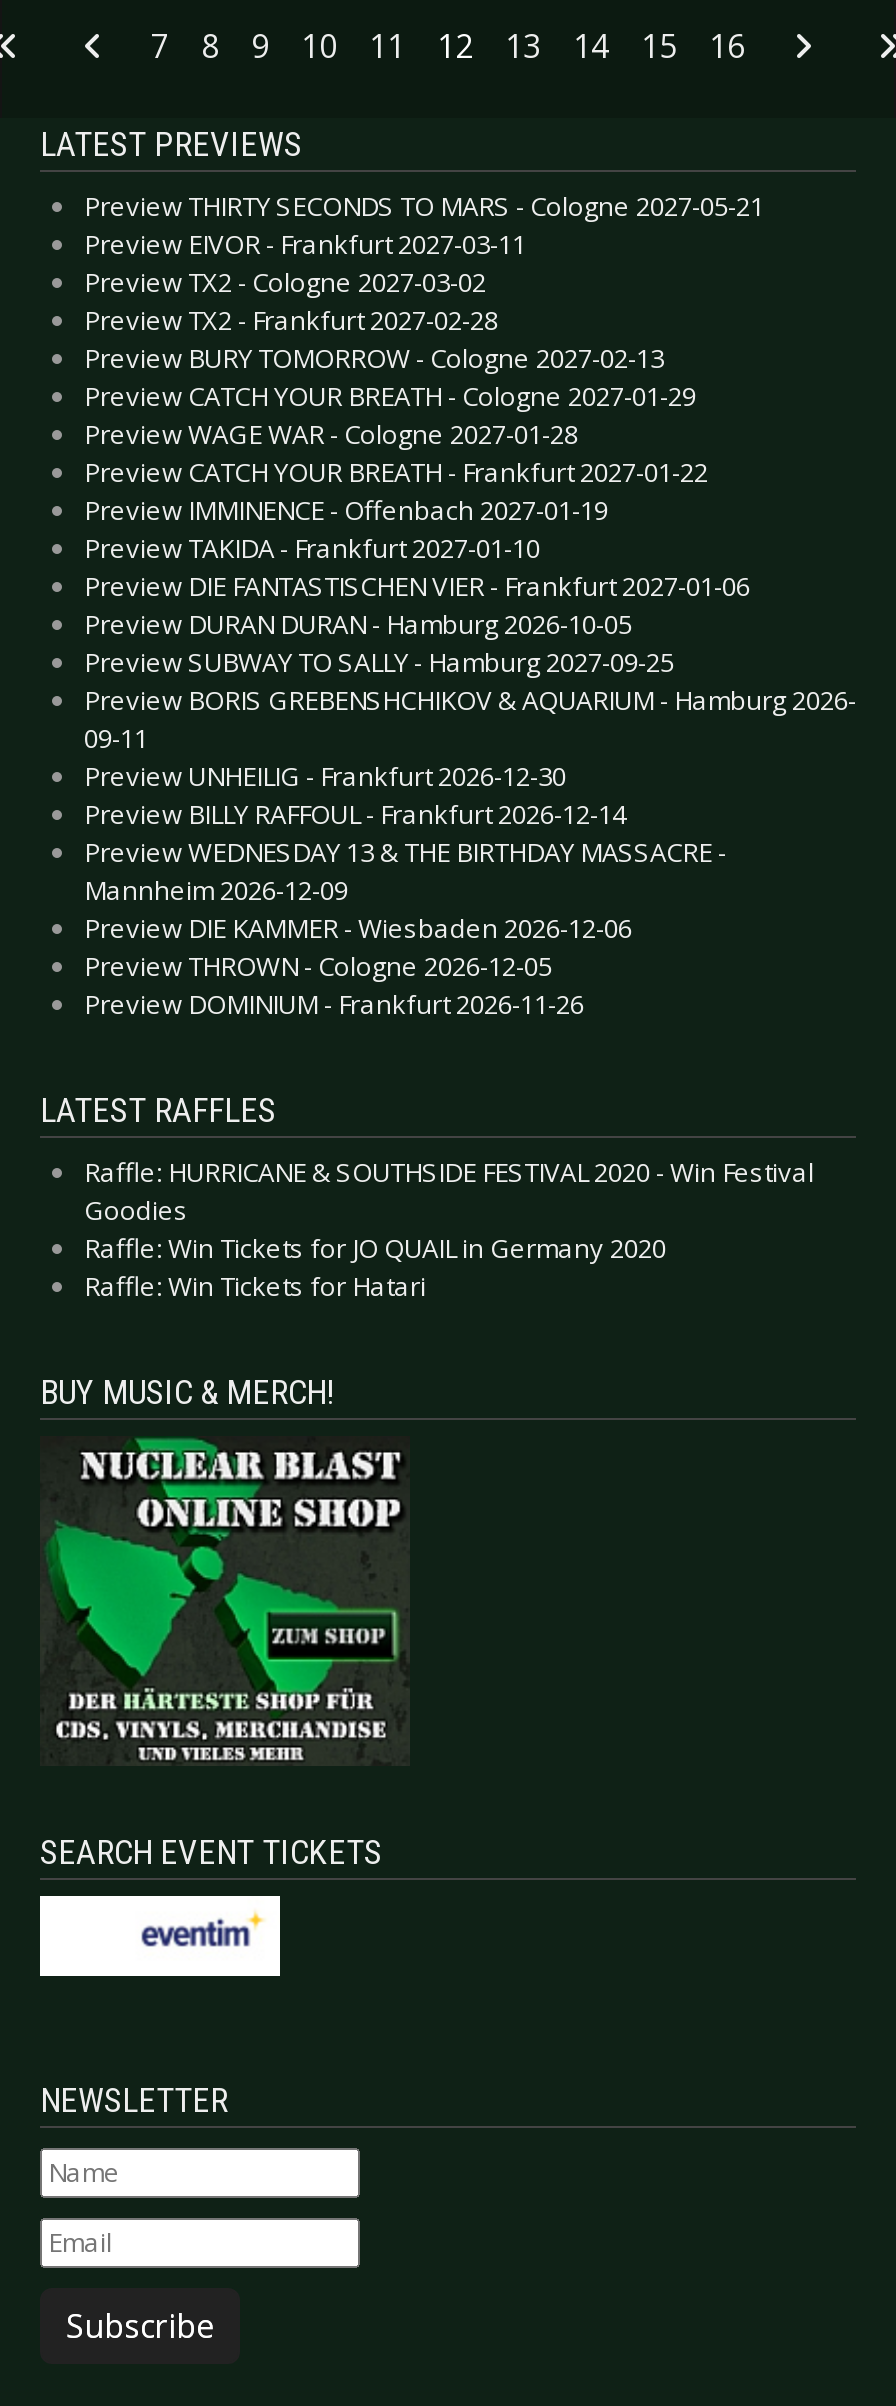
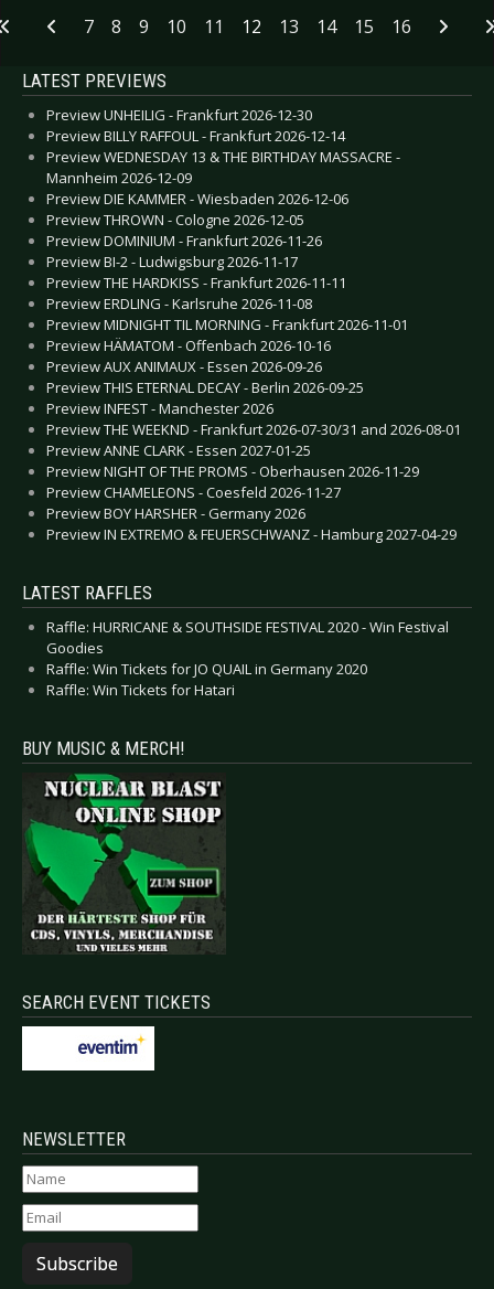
[84,188,856,756] Preview THIRTY SECONDS TO MARS - Cologne 2027-05-21 | Preview EIVOR - Frankfurt 2027-03-11 | Preview TX2 - Cologne 2027-03-02 | Preview TX2 - Frankfurt 2027-02-28 | Preview BURY TOMORROW - Cologne 2027-02-13 | Preview CATCH YOUR BREATH - Cologne 2027-01-29 | Preview WAGE WAR - Cologne 2027-01-28 | Preview CATCH YOUR BREATH - Frankfurt 2027-01-22 | Preview IMMINENCE - Offenbach 2027-01-19 | Preview TAKIDA - Frankfurt 2027-01-10 | Preview DIE FANTASTISCHEN VIER - Frankfurt 2027-01-06 | Preview DURAN DURAN - Hamburg 2026-10-05 | Preview SUBWAY TO SALLY - Hamburg 2027-09-25 | Preview BORIS GREBENSHCHIKOV & AQUARIUM - Hamburg 2026- | 09-11 -> none
moved [84,758,726,1022] -> [46,105,400,250]: Preview UNHEILIG - Frankfurt 2026-12-30 | Preview BILLY RAFFOUL - Frankfurt 2026-12-14 | Preview WEDNESDAY 13 & THE BIRTHDAY MASSACRE - | Mannheim 2026-12-09 | Preview DIE KAMMER - Wiesbaden 2026-12-06 | Preview THROWN - Cologne 2026-12-05 | Preview DOMINIUM - Frankfurt 2026-11-26
none -> [46,252,461,544] Preview BI-2 - Ludwigsburg 2026-11-17 | Preview THE HARDKISS - Frankfurt 2026-11-11 | Preview ERDLING - Karlsruhe 2026-11-08 | Preview MIDNIGHT TIL MORNING - Frankfurt 2026-11-01 | Preview HÄMATOM - Offenbach 2026-10-16 | Preview AUX ANIMAUX - Essen 2026-09-26 | Preview THIS ETERNAL DECAY - Berlin 2026-09-25 | Preview INFEST - Manchester 2026 | Preview THE WEEKND - Frankfurt 2026-07-30/31 and 2026-08-01 | Preview ANNE CLARK - Essen 2027-01-25 | Preview NIGHT OF THE PROMS - Oberhausen 2026-11-29 | Preview CHAMELEONS - Coesfeld 2026-11-27 | Preview BOY HARSHER - Germany 2026 | Preview IN EXTREMO & FEUERSCHWANZ - Hamburg 2027-04-29

